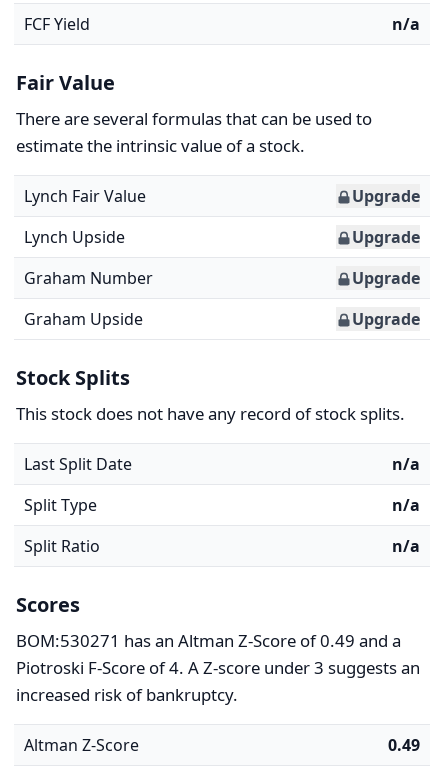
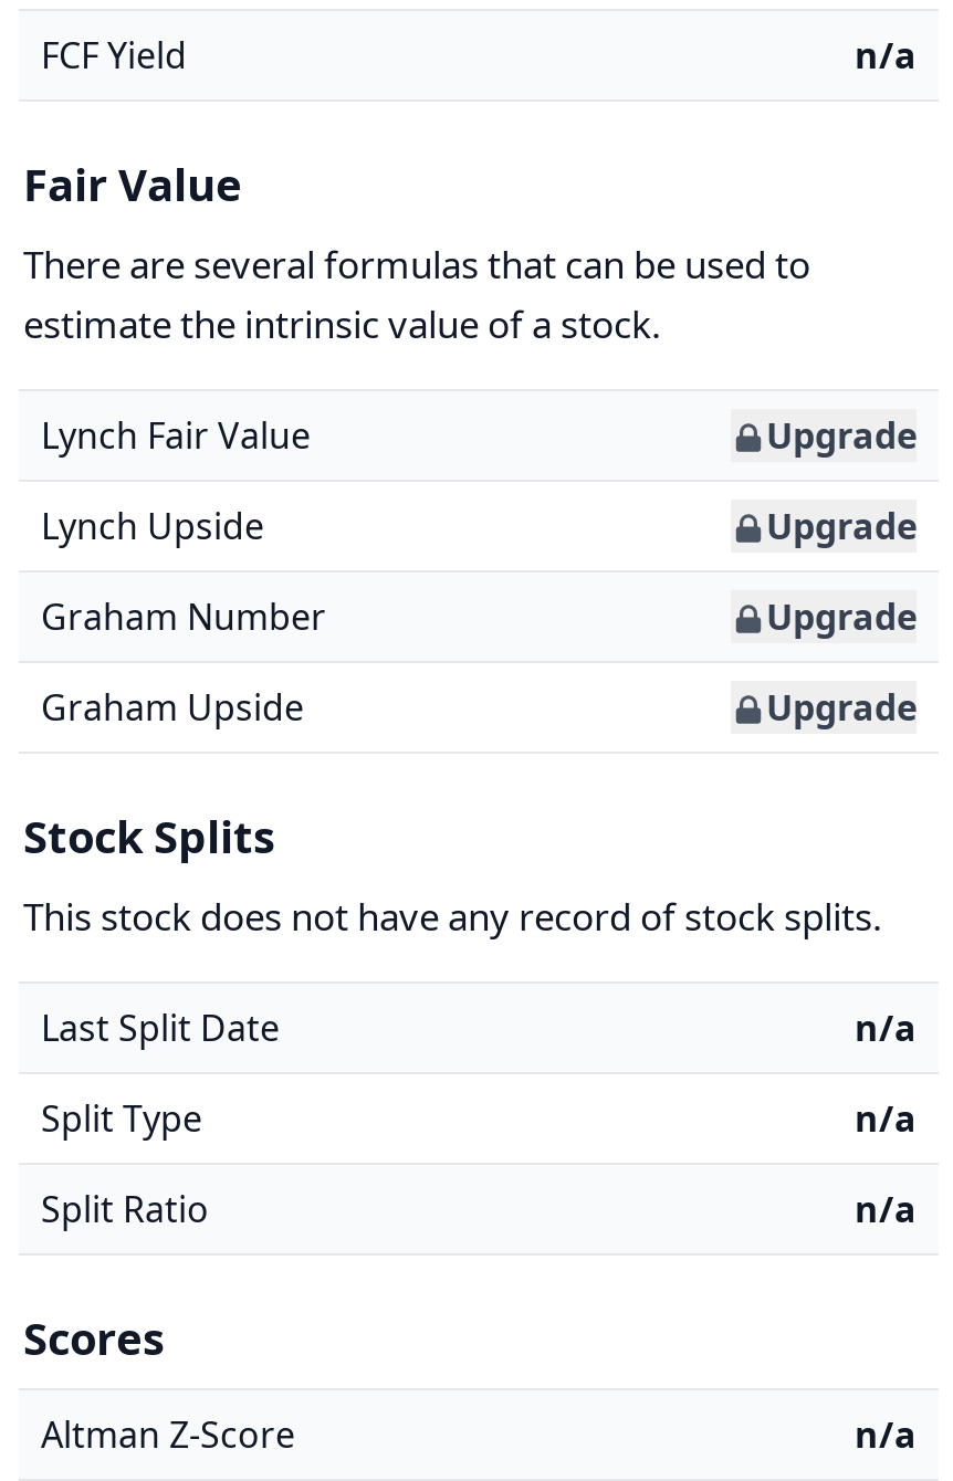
[16,629,420,706] BOM:530271 has an Altman Z-Score of 0.49 and a | Piotroski F-Score of 4. A Z-score under 3 suggests an | increased risk of bankruptcy. -> none
[388,734,420,756] 0.49 -> [855,1410,917,1459] n/a

